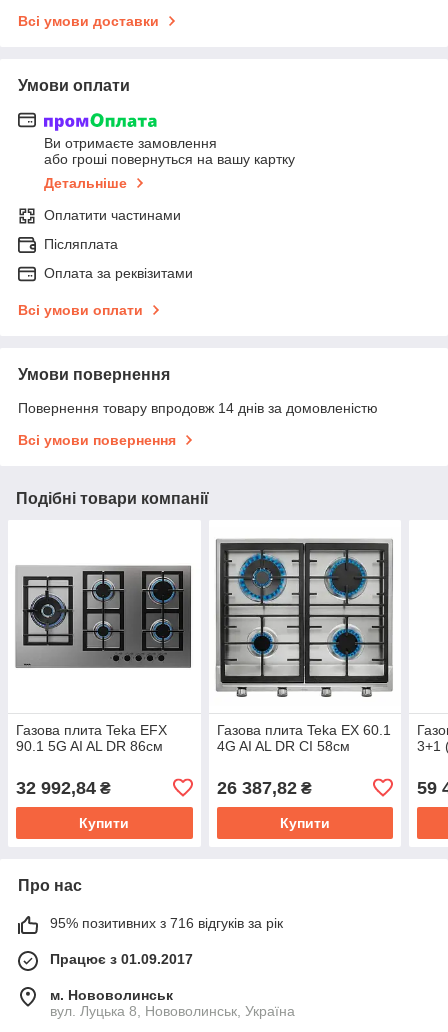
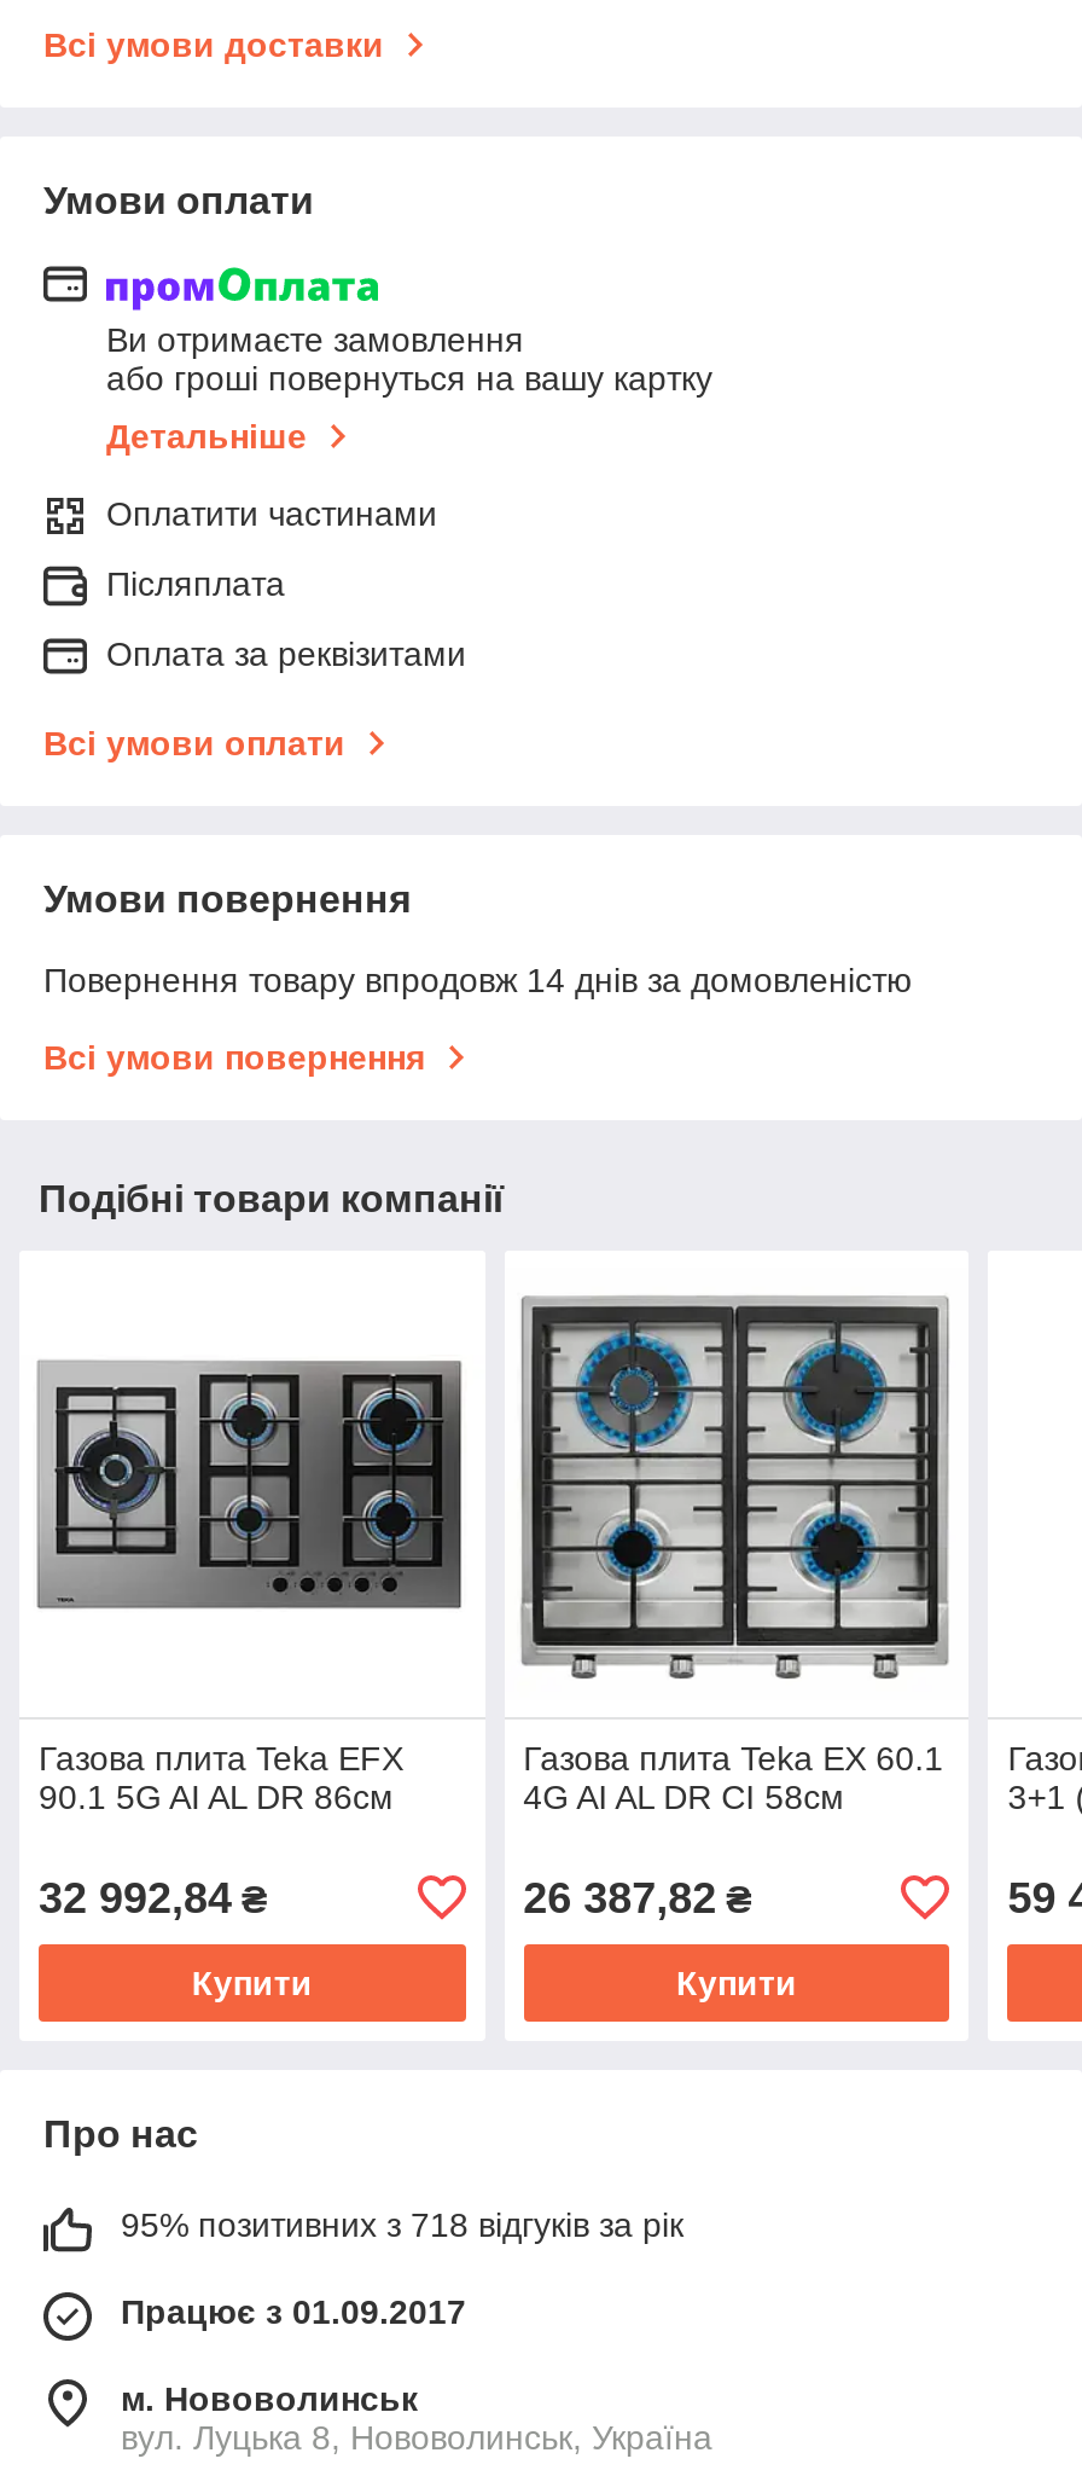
[50,915,283,931] 95% позитивних з 716 відгуків за рік -> [121,2205,683,2244] 95% позитивних з 718 відгуків за рік

